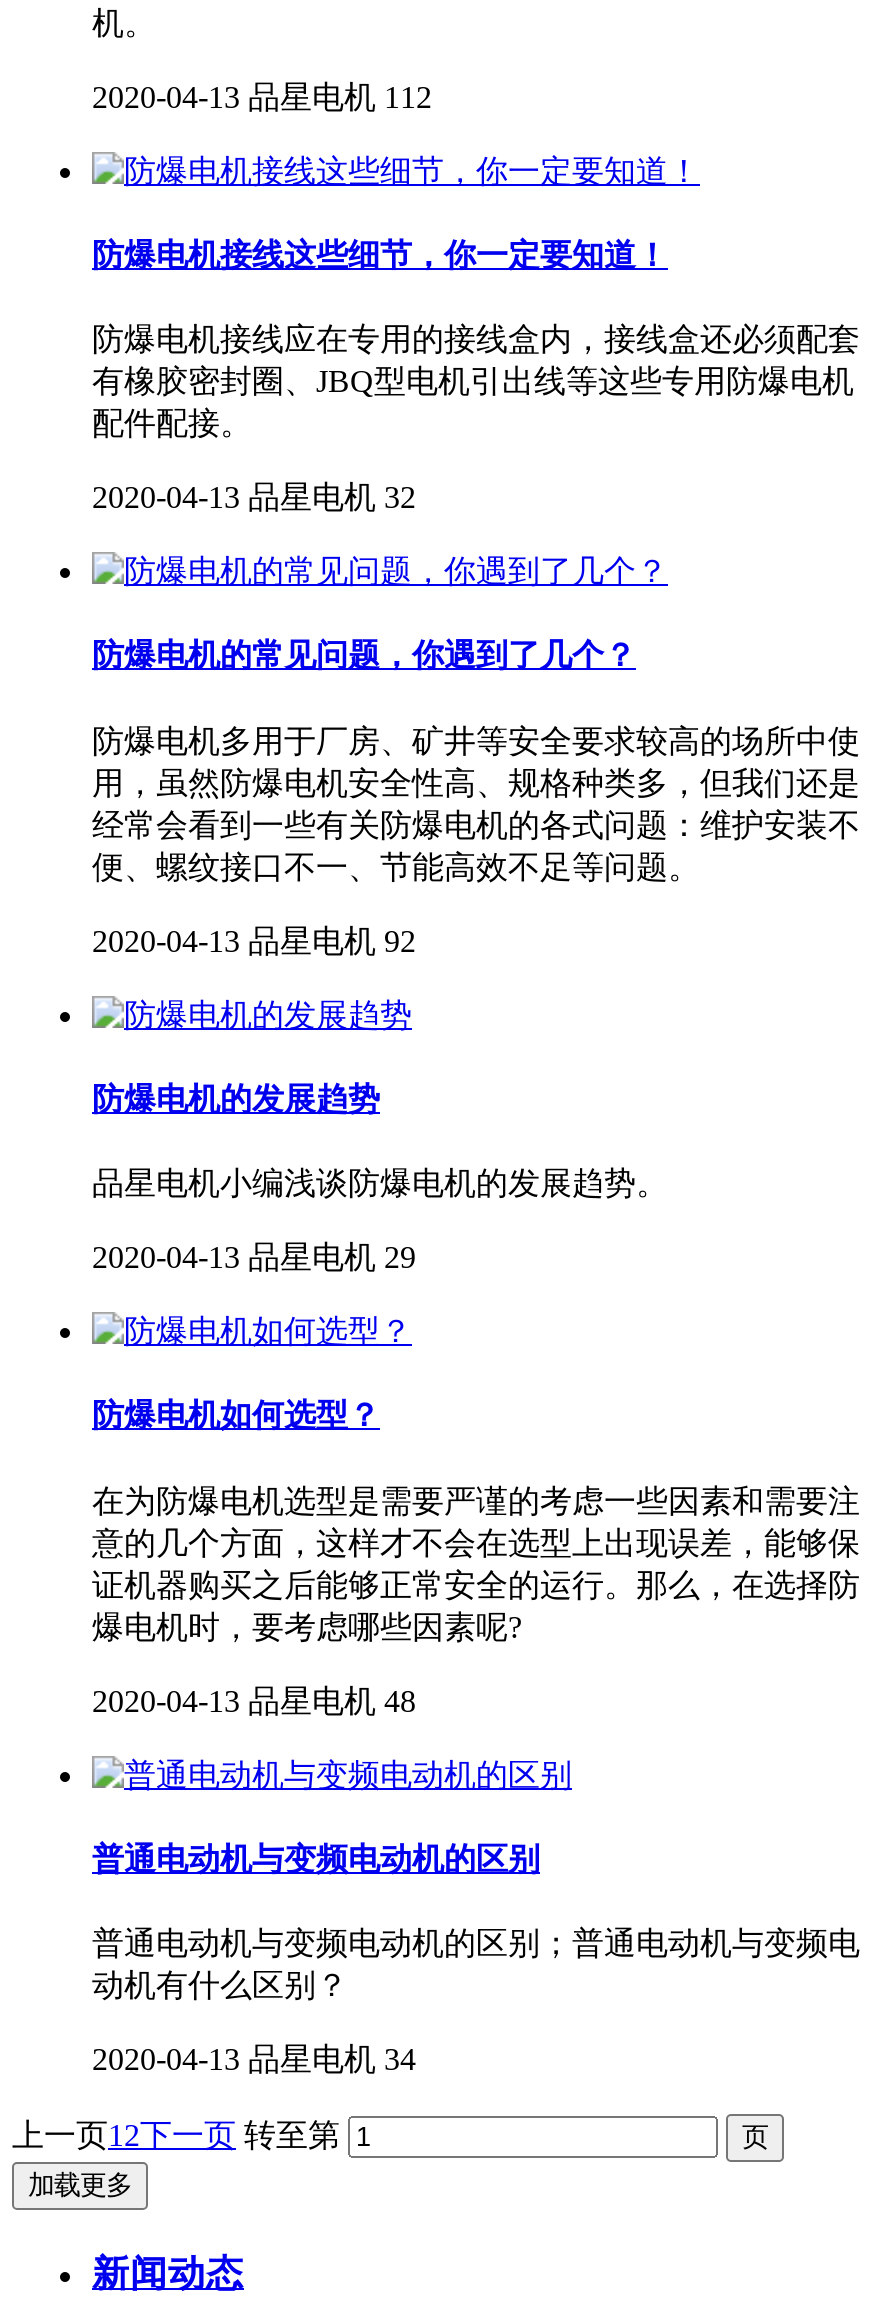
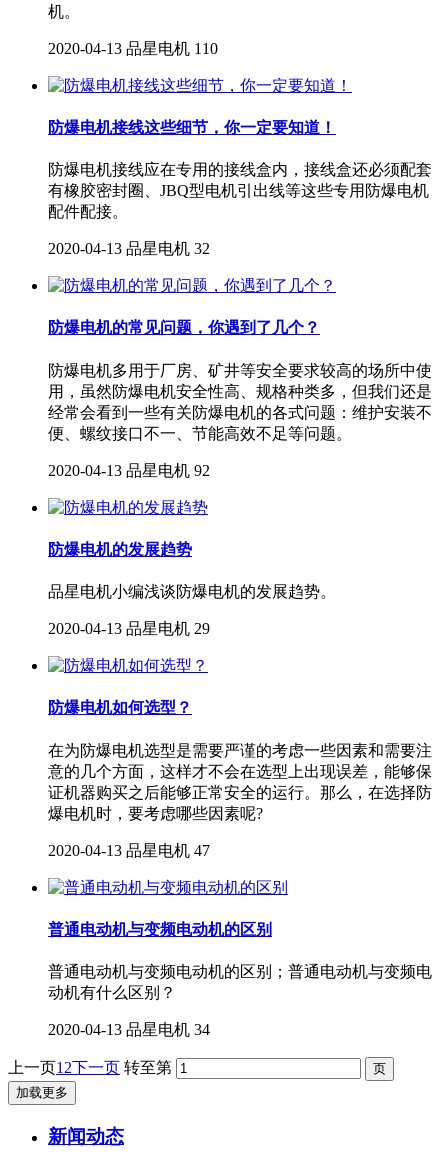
[92,79,432,113] 2020-04-13 品星电机 112 -> [48,39,218,56] 2020-04-13 品星电机 110
[92,1683,416,1717] 2020-04-13 品星电机 48 -> [48,842,210,859] 2020-04-13 品星电机 47

